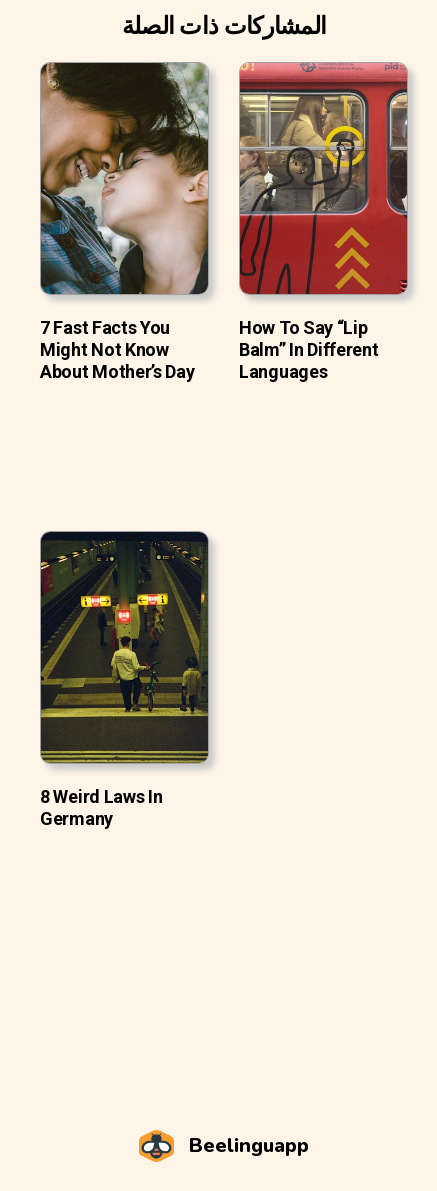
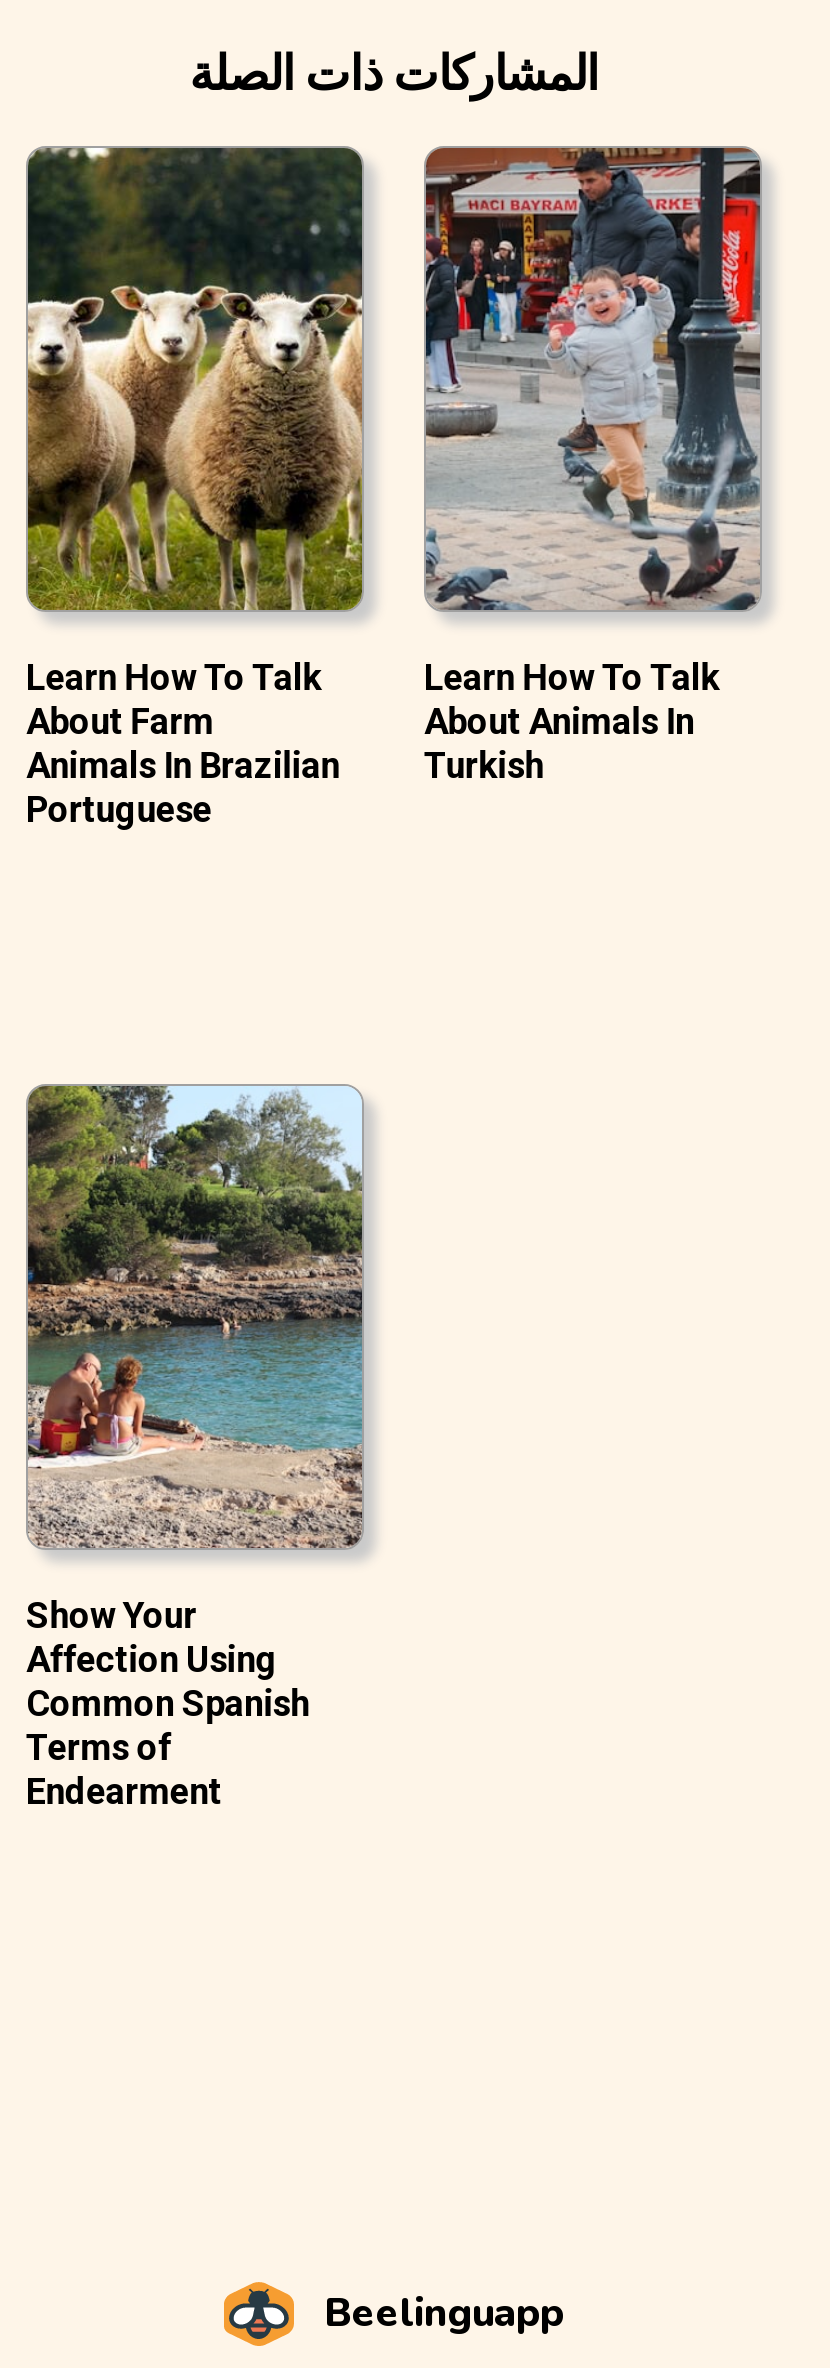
[40,62,209,382] [image] | 7 Fast Facts You | Might Not Know | About Mother’s Day -> [26,146,364,830] [image] | Learn How To Talk | About Farm | Animals In Brazilian | Portuguese
[239,62,408,382] [image] | How To Say “Lip | Balm” In Different | Languages -> [424,146,762,786] [image] | Learn How To Talk | About Animals In | Turkish
[40,531,209,829] [image] | 8 Weird Laws In | Germany -> [26,1084,364,1812] [image] | Show Your | Affection Using | Common Spanish | Terms of | Endearment

